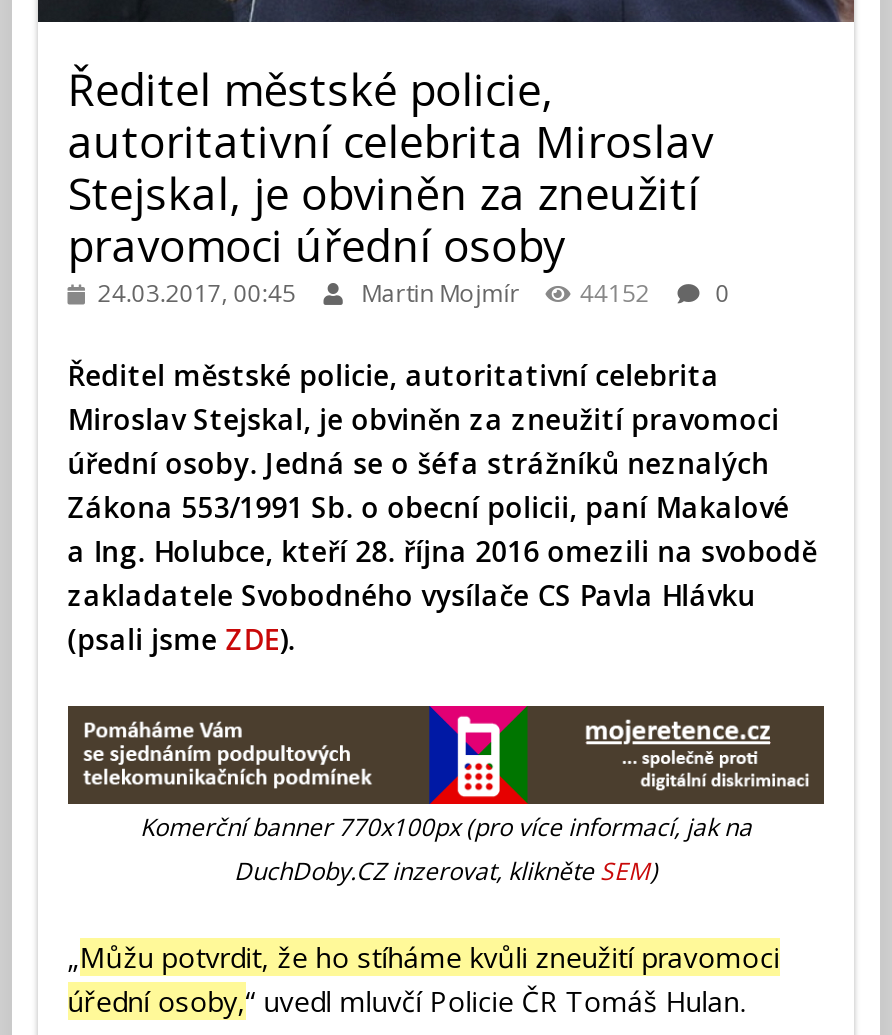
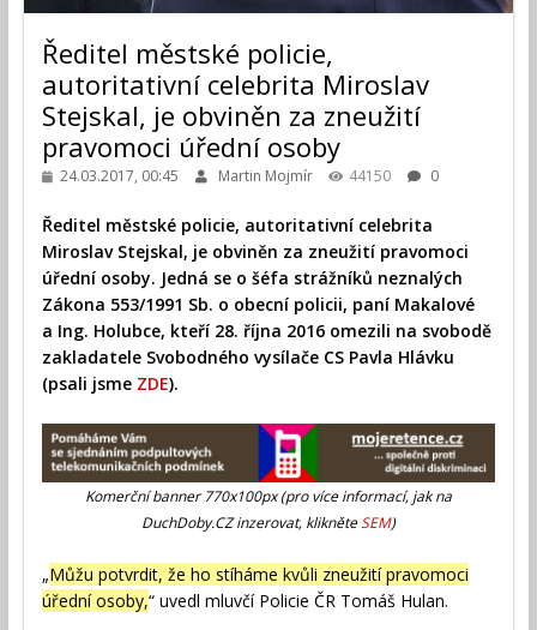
[98,276,730,310] 24.03.2017, 00:45 Martin Mojmír 44152 0 -> [60,166,438,186] 24.03.2017, 00:45 Martin Mojmír 44150 0

